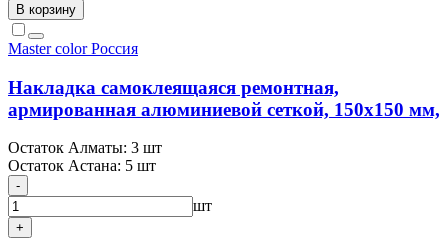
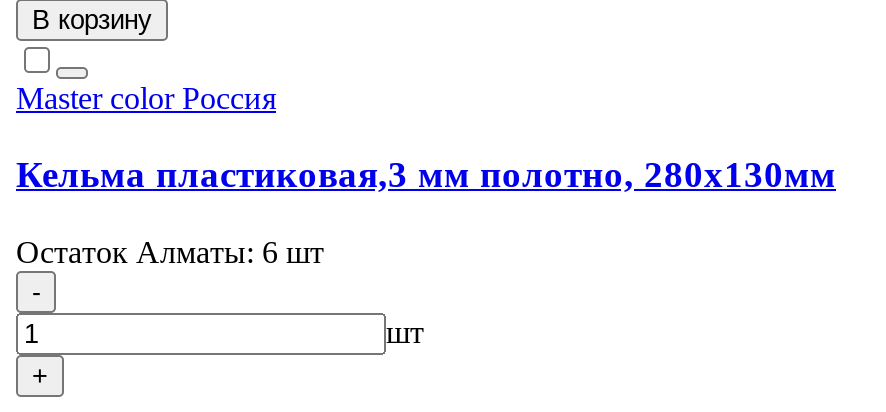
[8,77,440,120] Накладка самоклеящаяся ремонтная, | армированная алюминиевой сеткой, 150х150 мм, -> [16,153,836,195] Кельма пластиковая,3 мм полотно, 280x130мм
[8,139,162,174] Остаток Алматы: 3 шт | Остаток Астана: 5 шт -> [16,235,324,269] Остаток Алматы: 6 шт

